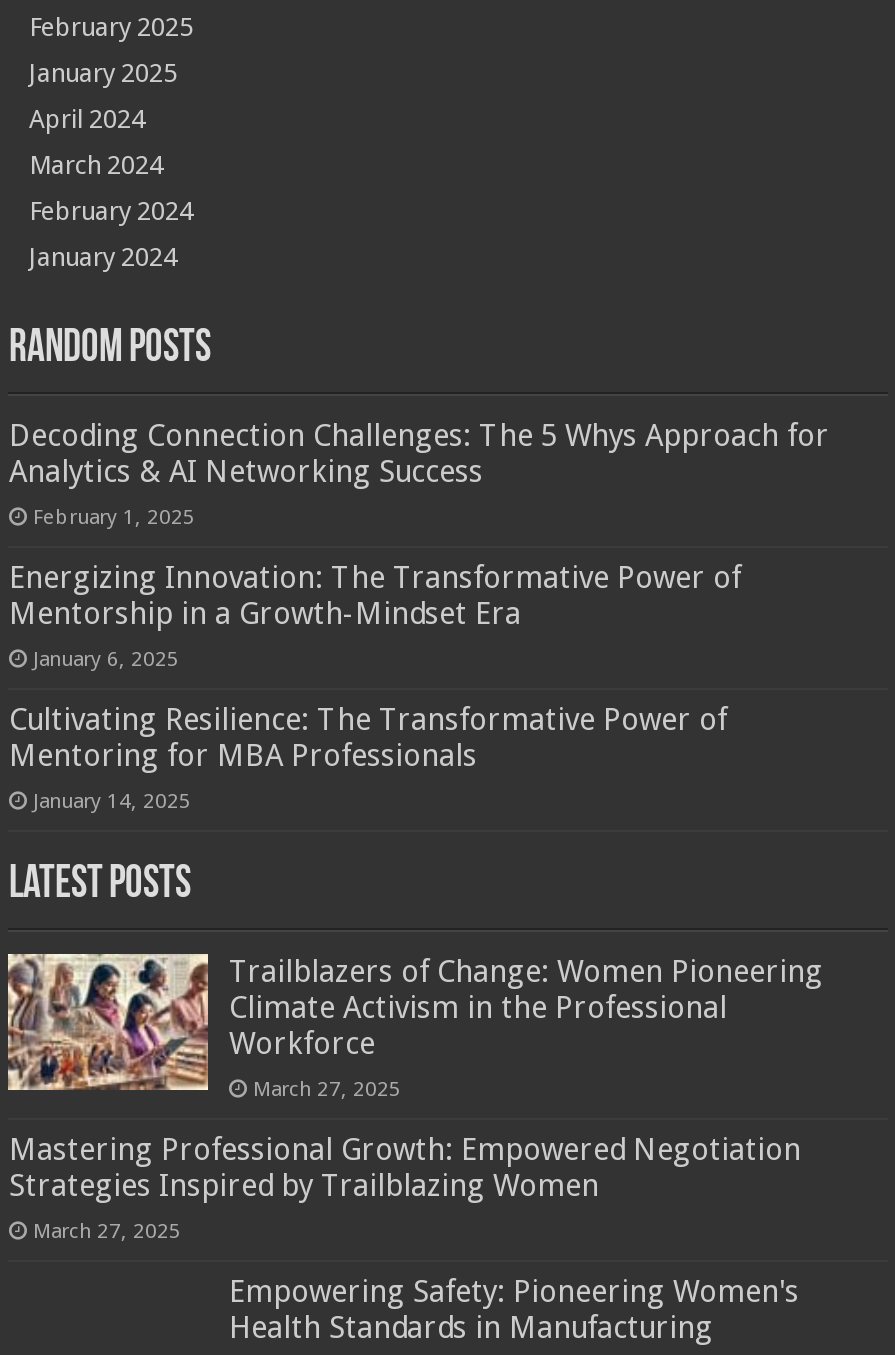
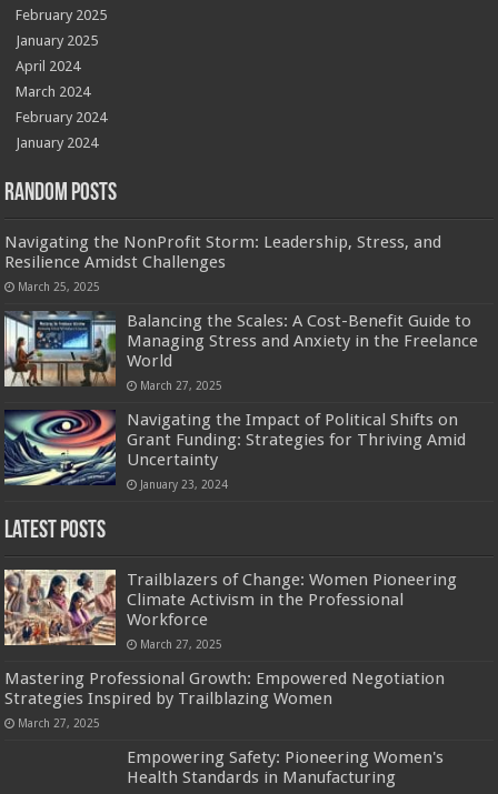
[9,419,829,529] Decoding Connection Challenges: The 5 Whys Approach for | Analytics & AI Networking Success | February 1, 2025 -> [5,232,442,294] Navigating the NonProfit Storm: Leadership, Stress, and | Resilience Amidst Challenges | March 25, 2025
[9,561,741,671] Energizing Innovation: The Transformative Power of | Mentorship in a Growth-Mindset Era | January 6, 2025 -> [127,311,479,392] Balancing the Scales: A Cost-Benefit Guide to | Managing Stress and Anxiety in the Freelance | World | March 27, 2025
[9,703,727,813] Cultivating Resilience: The Transformative Power of | Mentoring for MBA Professionals | January 14, 2025 -> [127,410,466,491] Navigating the Impact of Political Shifts on | Grant Funding: Strategies for Thriving Amid | Uncertainty | January 23, 2024

